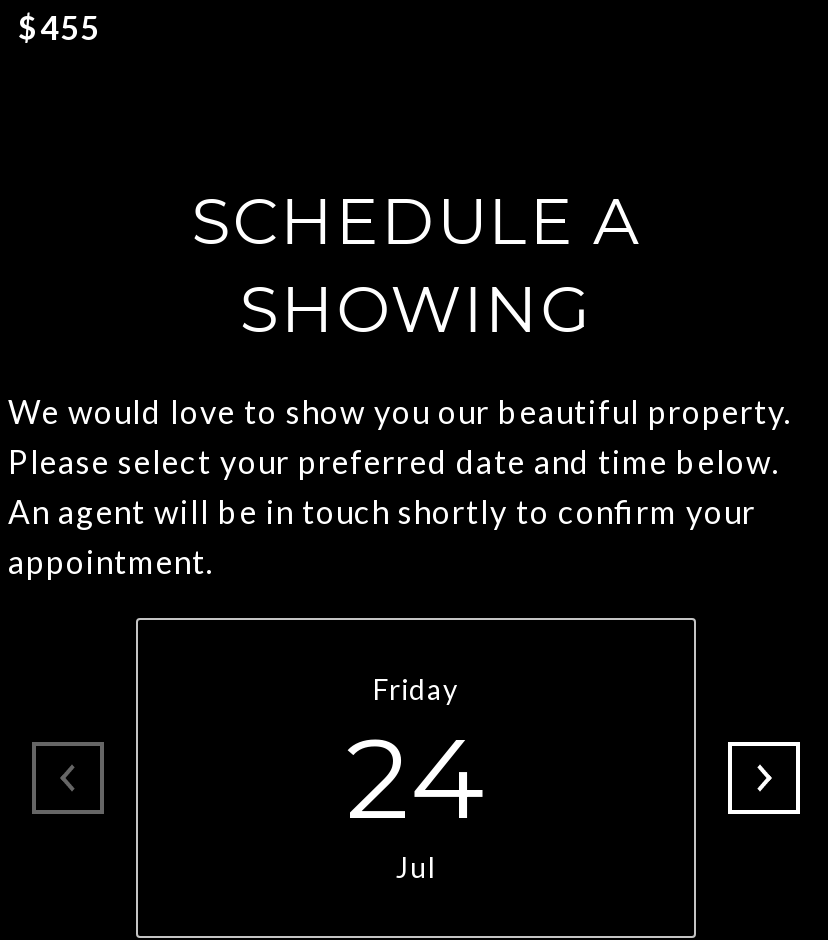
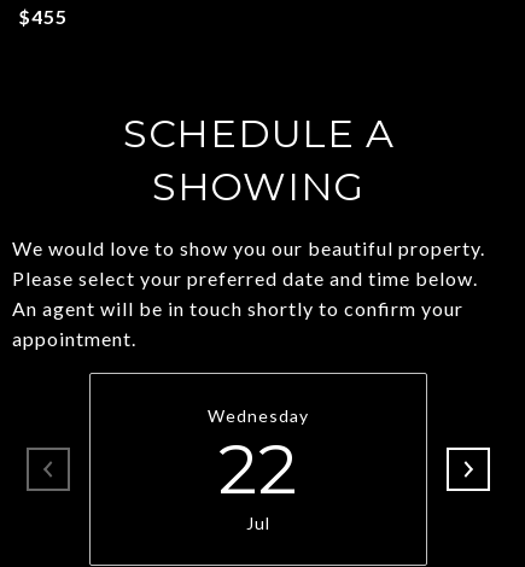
[346,672,486,846] Friday | 24 -> [208,405,309,510] Wednesday | 22

